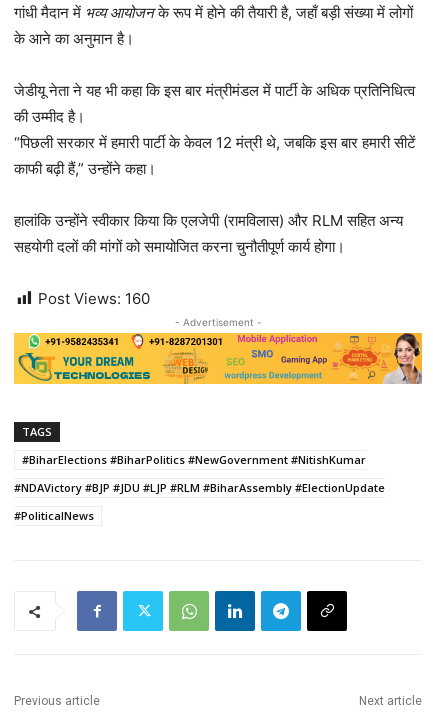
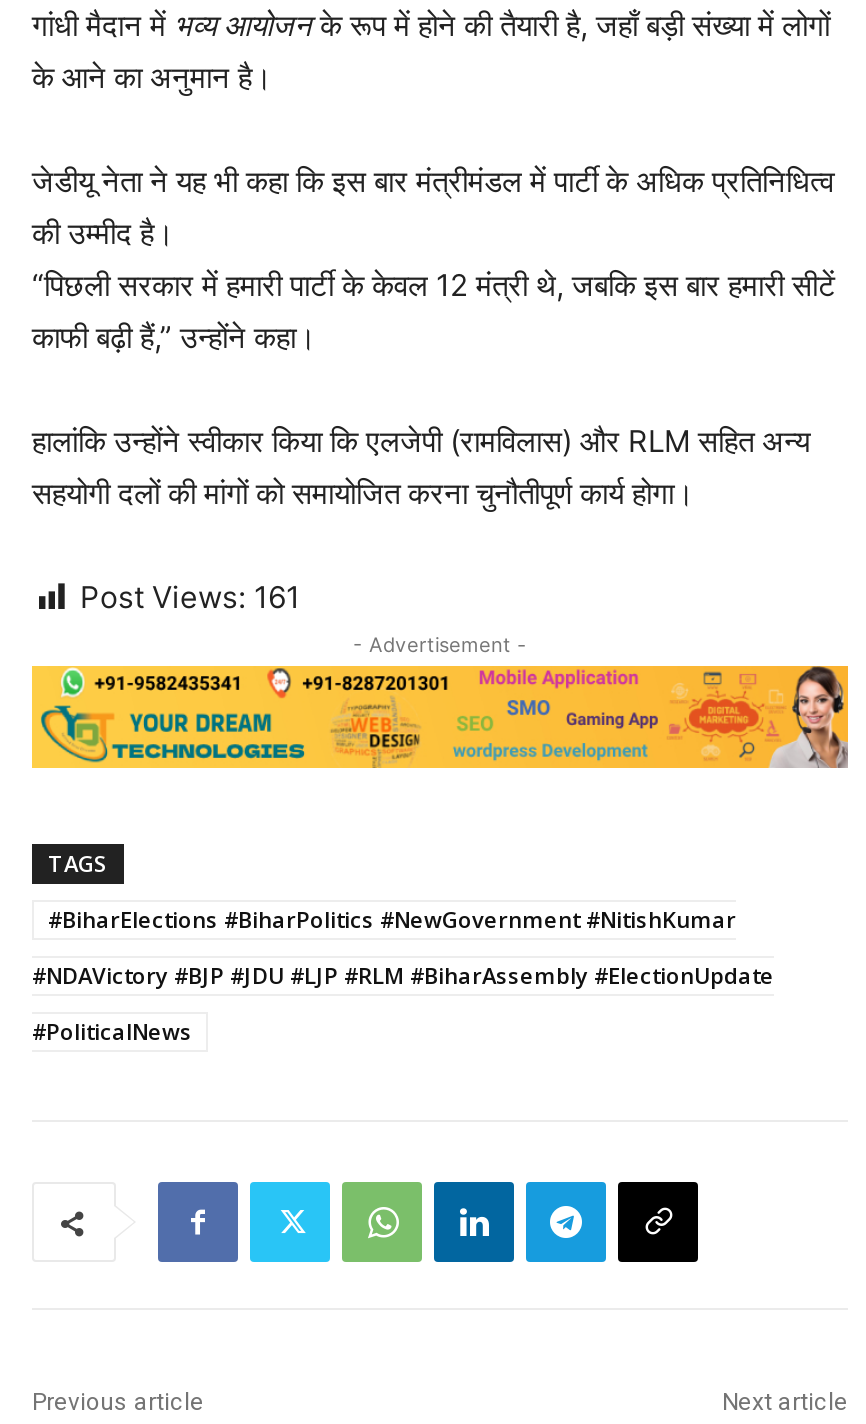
[38,289,150,308] Post Views: 160 -> [80,579,300,617] Post Views: 161

